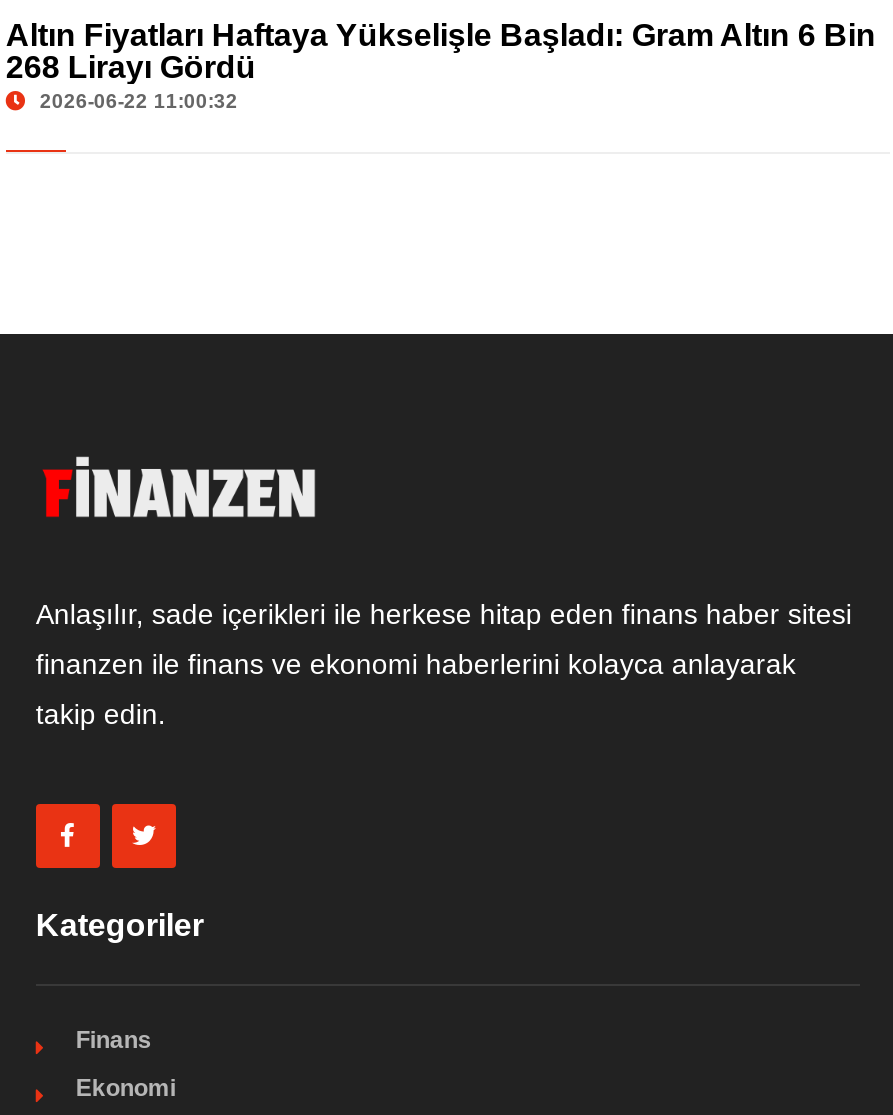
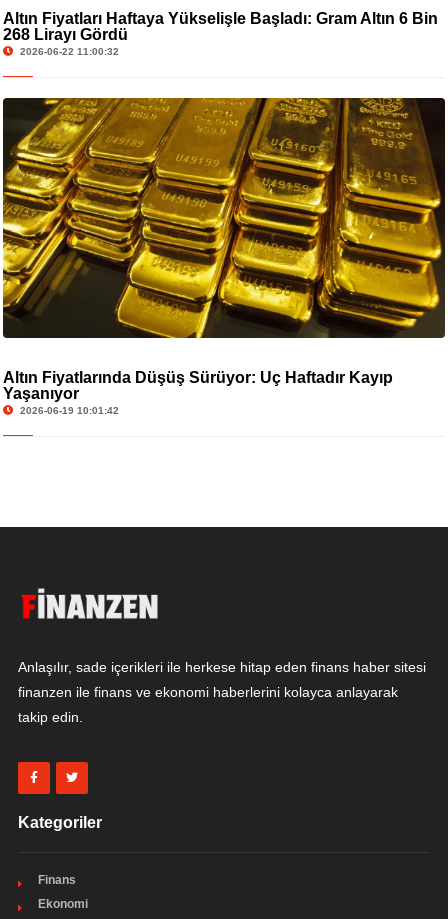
none -> [3,97,445,416] [image] | Altın Fiyatlarında Düşüş Sürüyor: Üç Haftadır Kayıp | Yaşanıyor | 2026-06-19 10:01:42

